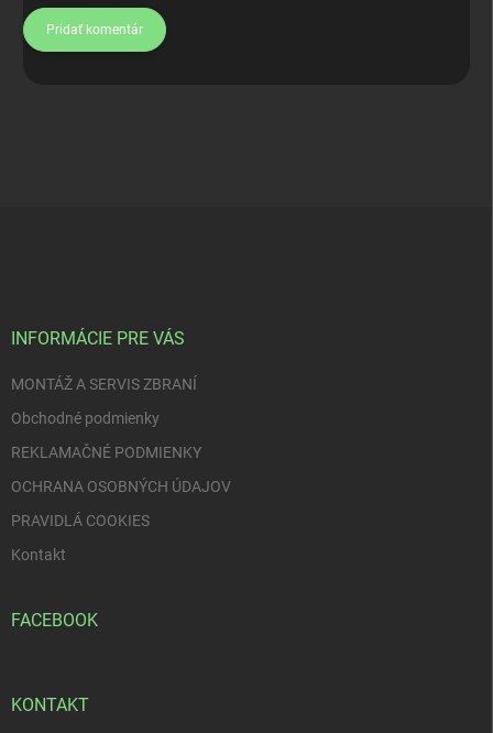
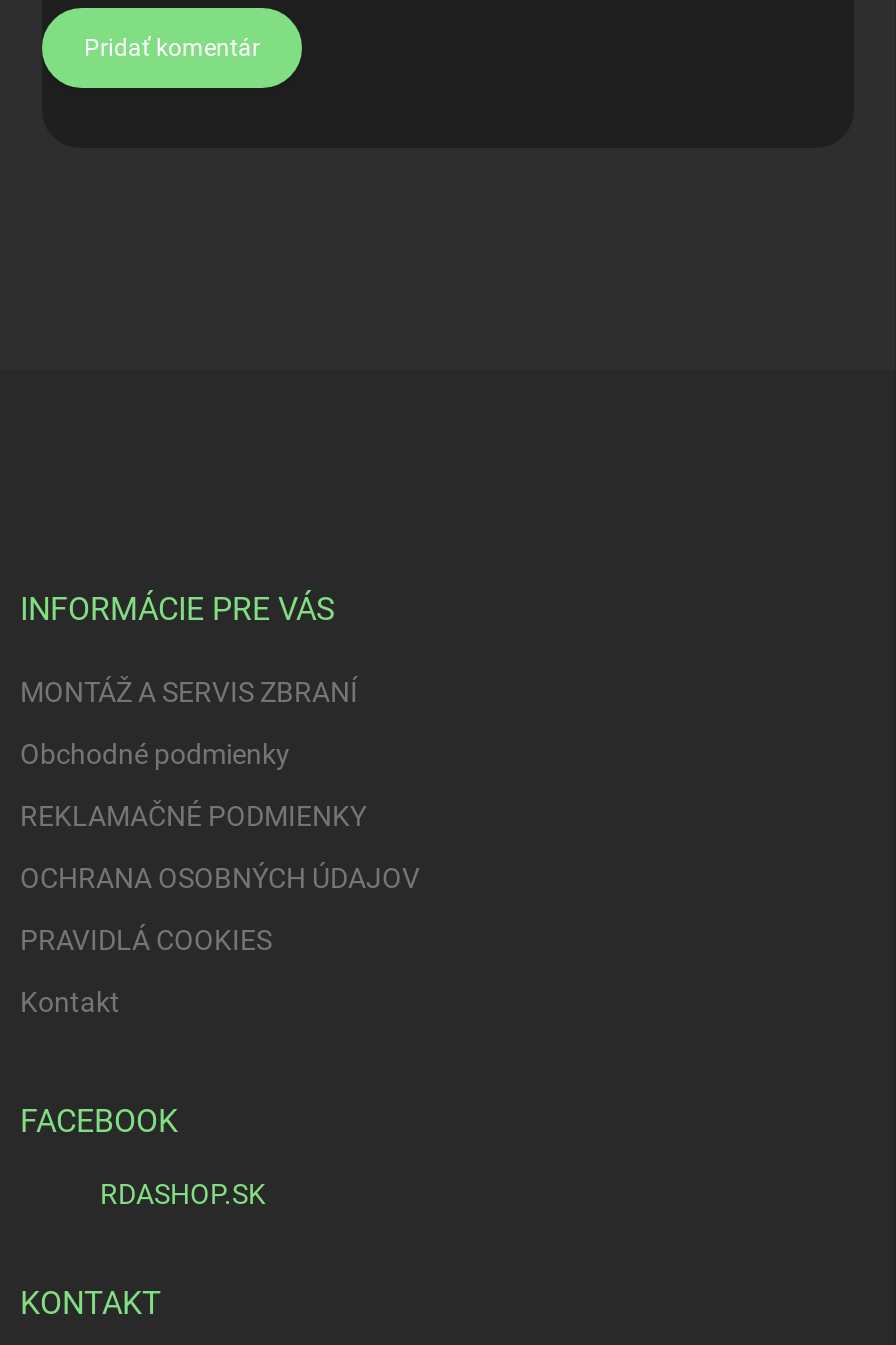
none -> [100,1179,266,1211] RDASHOP.SK

